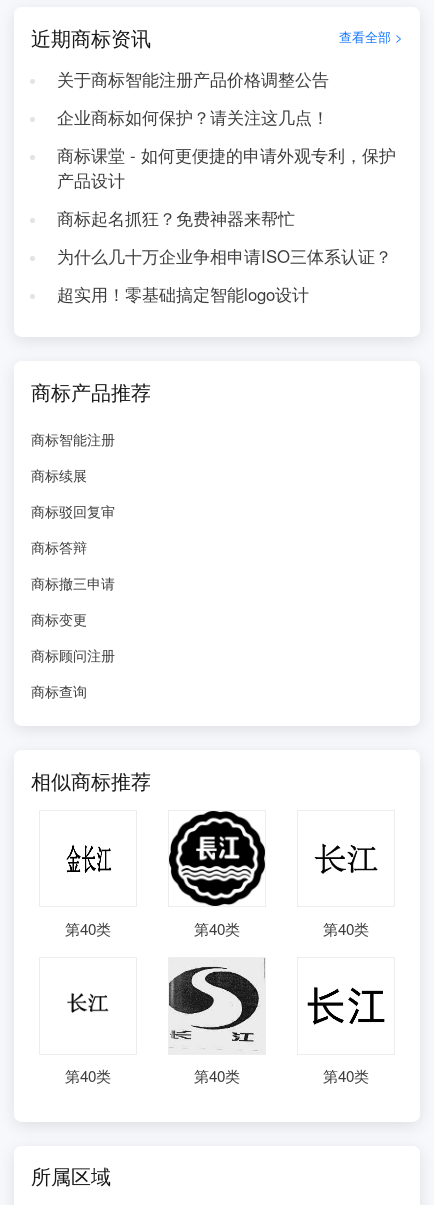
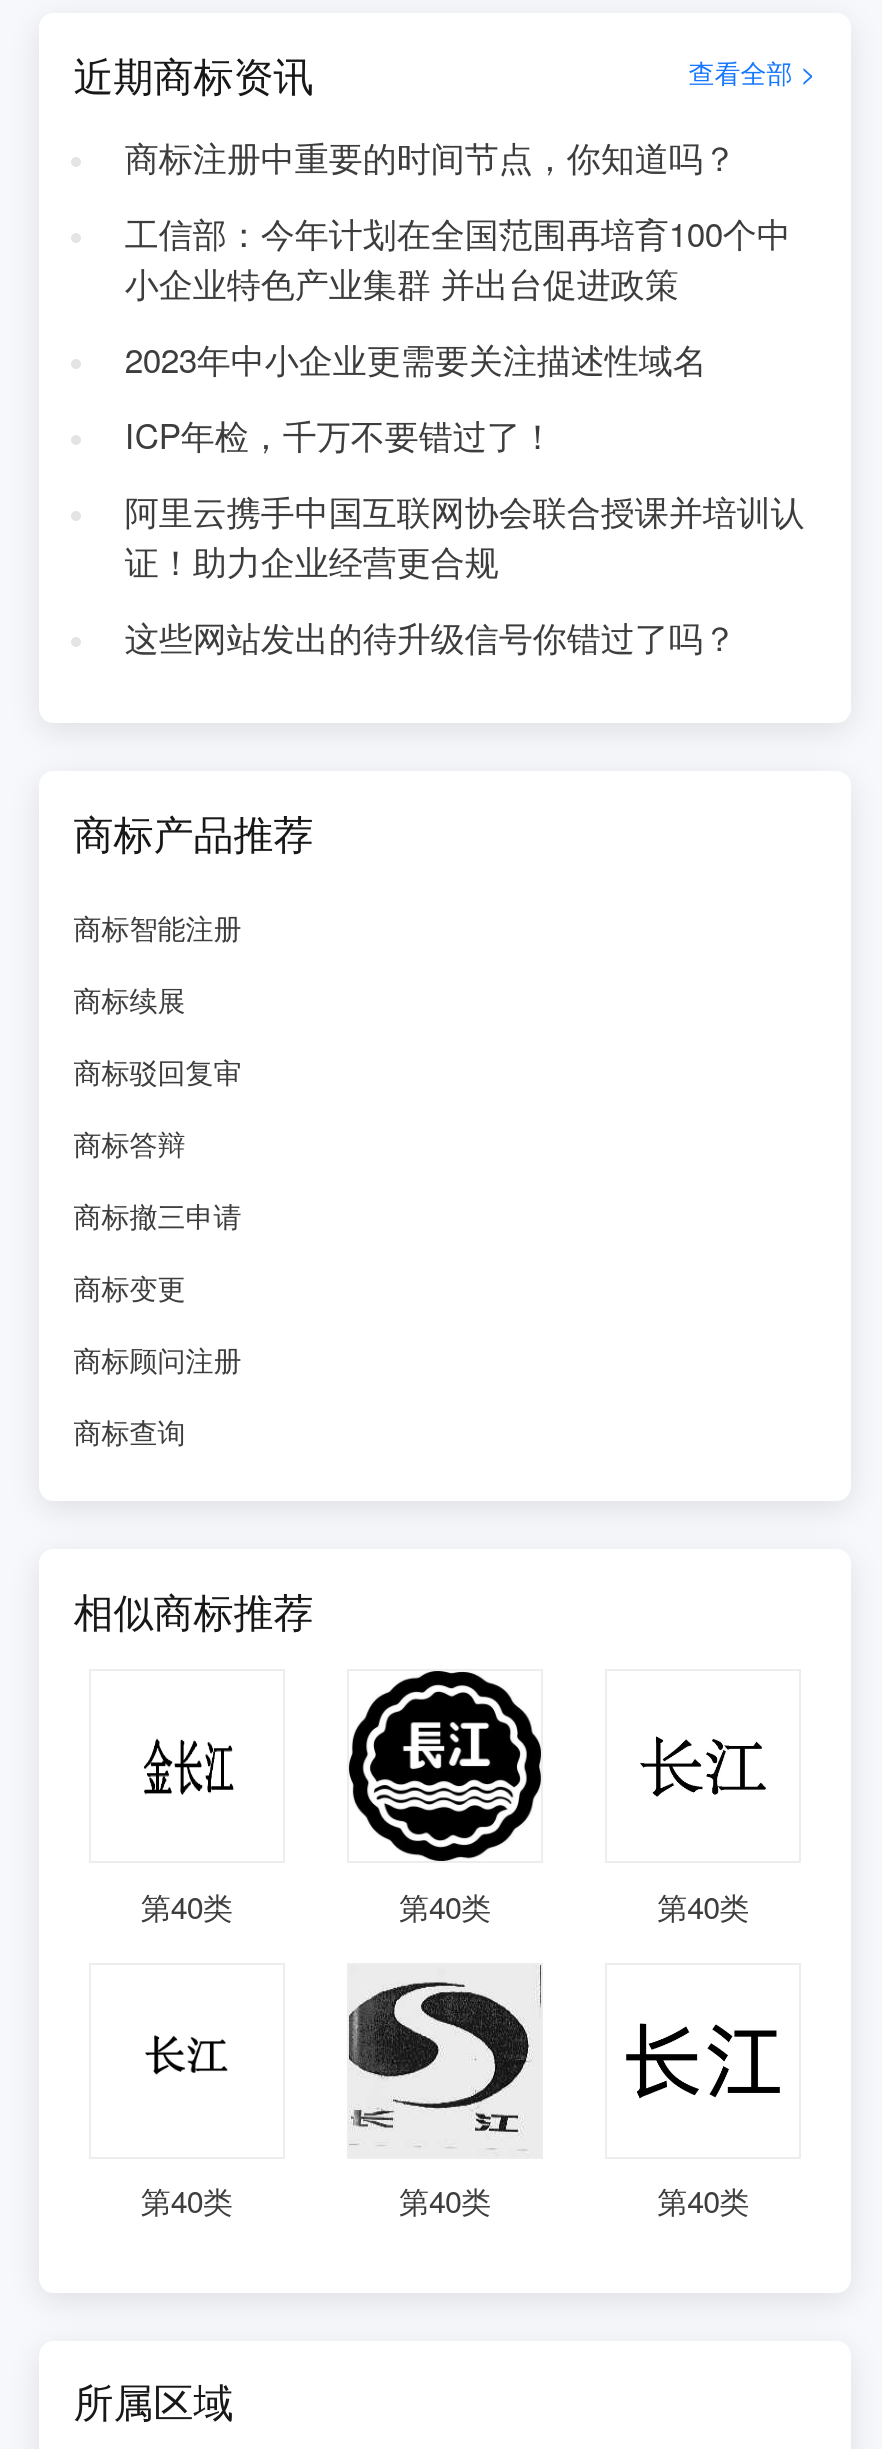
[57,67,329,91] 关于商标智能注册产品价格调整公告 -> [125,133,737,181] 商标注册中重要的时间节点，你知道吗？
[57,105,329,129] 企业商标如何保护？请关注这几点！ -> [125,209,791,307] 工信部：今年计划在全国范围再培育100个中 | 小企业特色产业集群 并出台促进政策
[57,143,396,192] 商标课堂 - 如何更便捷的申请外观专利，保护 | 产品设计 -> [125,335,707,383] 2023年中小企业更需要关注描述性域名
[57,206,295,230] 商标起名抓狂？免费神器来帮忙 -> [125,411,555,459] ICP年检，千万不要错过了！
[57,244,392,268] 为什么几十万企业争相申请ISO三体系认证？ -> [125,487,805,585] 阿里云携手中国互联网协会联合授课并培训认 | 证！助力企业经营更合规
[57,282,309,306] 超实用！零基础搞定智能logo设计 -> [125,613,737,661] 这些网站发出的待升级信号你错过了吗？

